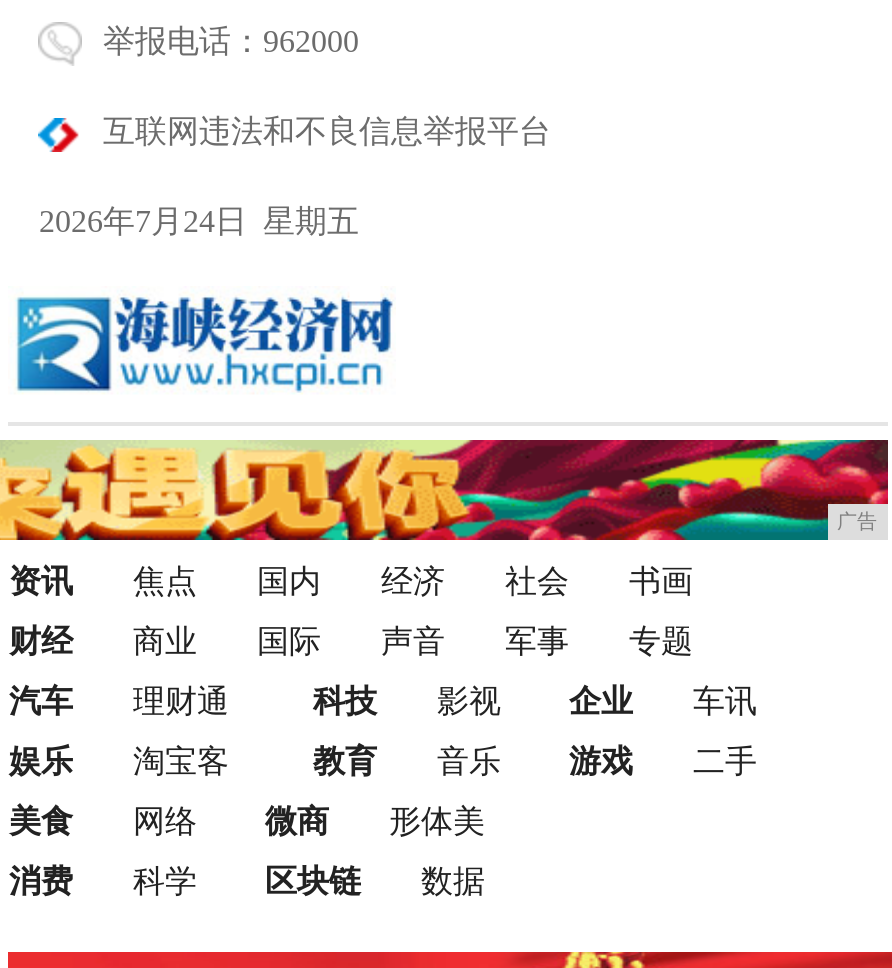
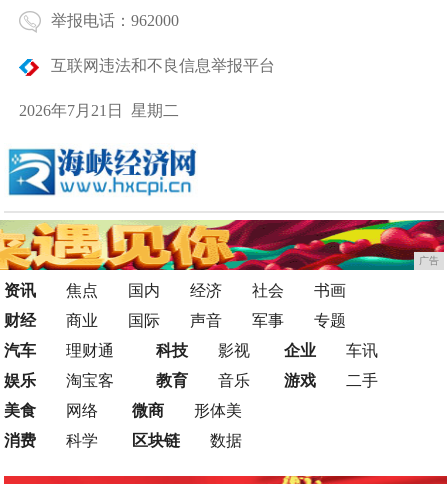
[39,204,359,238] 2026年7月24日 星期五 -> [19,102,179,119] 2026年7月21日 星期二

